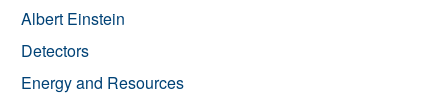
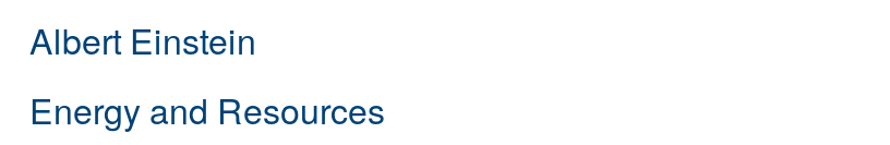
[21,39,89,62] Detectors -> none

